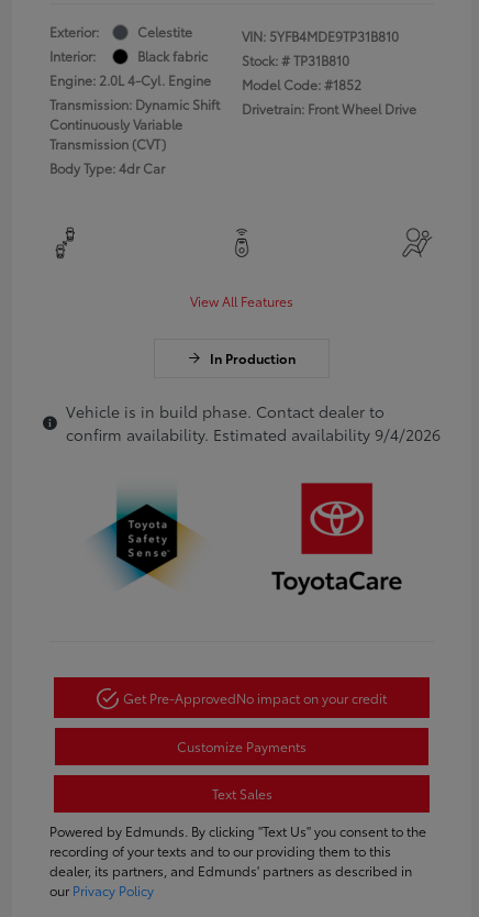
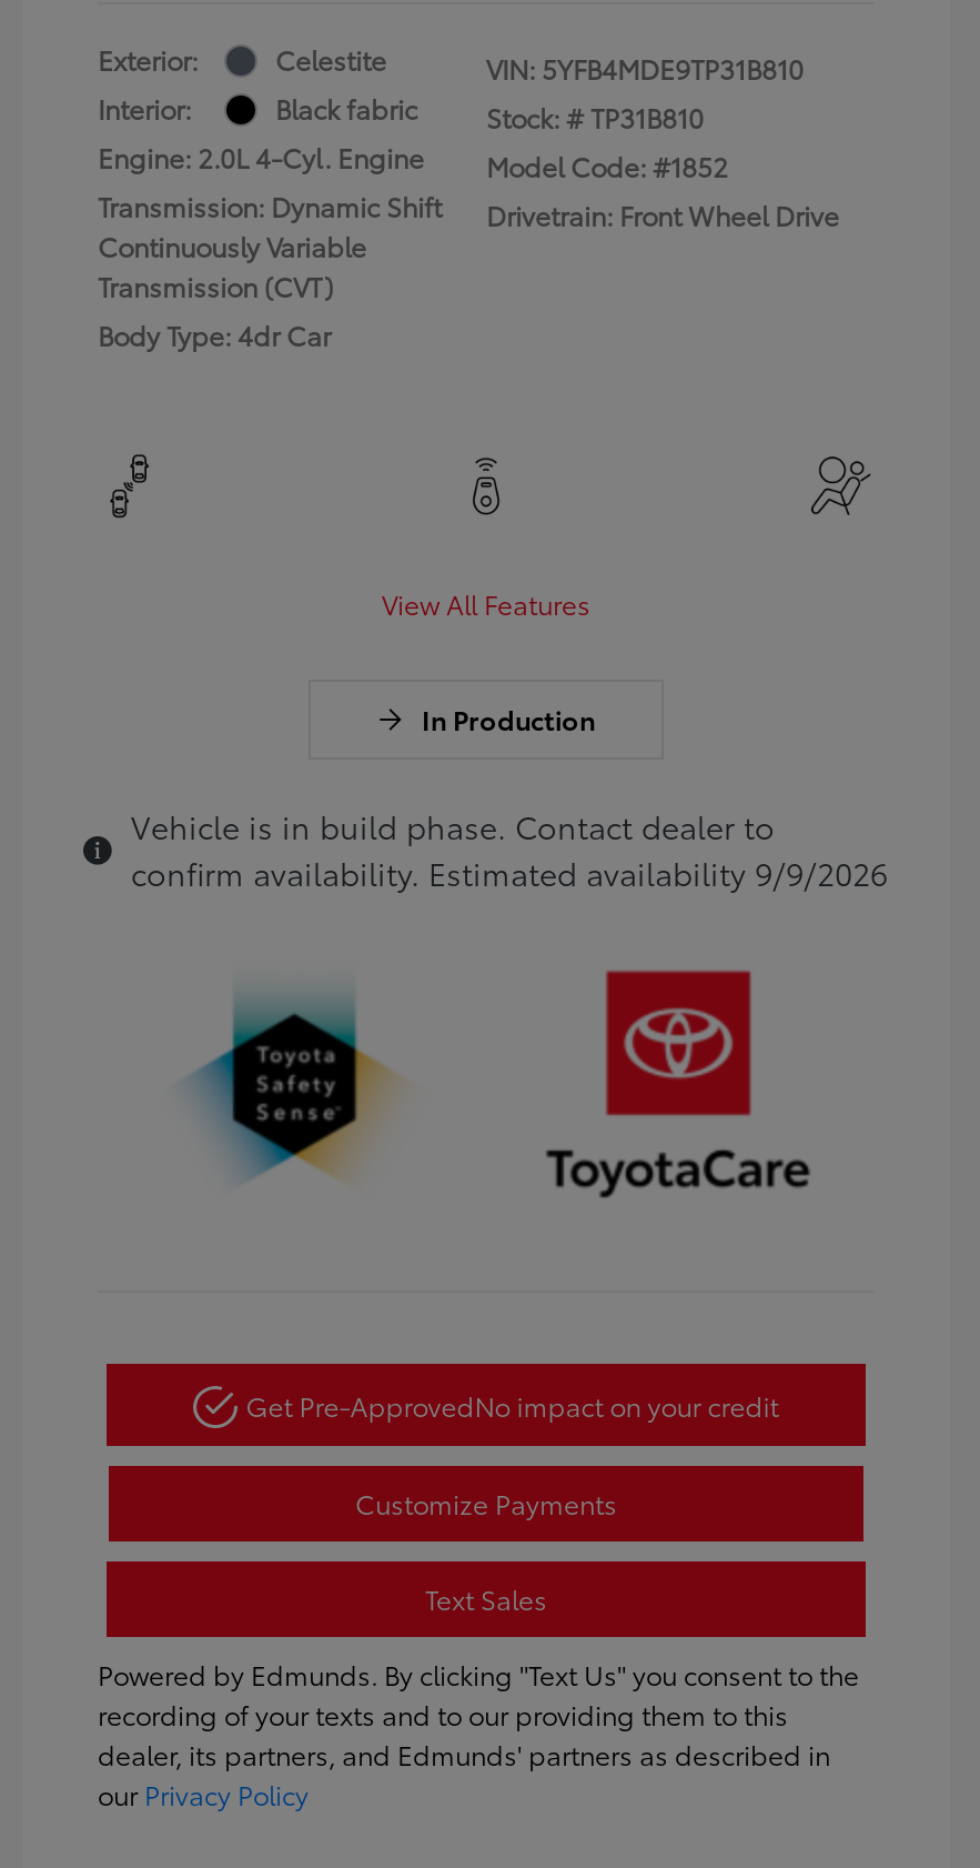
[66,424,441,446] confirm availability. Estimated availability 9/4/2026 -> [131,852,888,896] confirm availability. Estimated availability 9/9/2026

